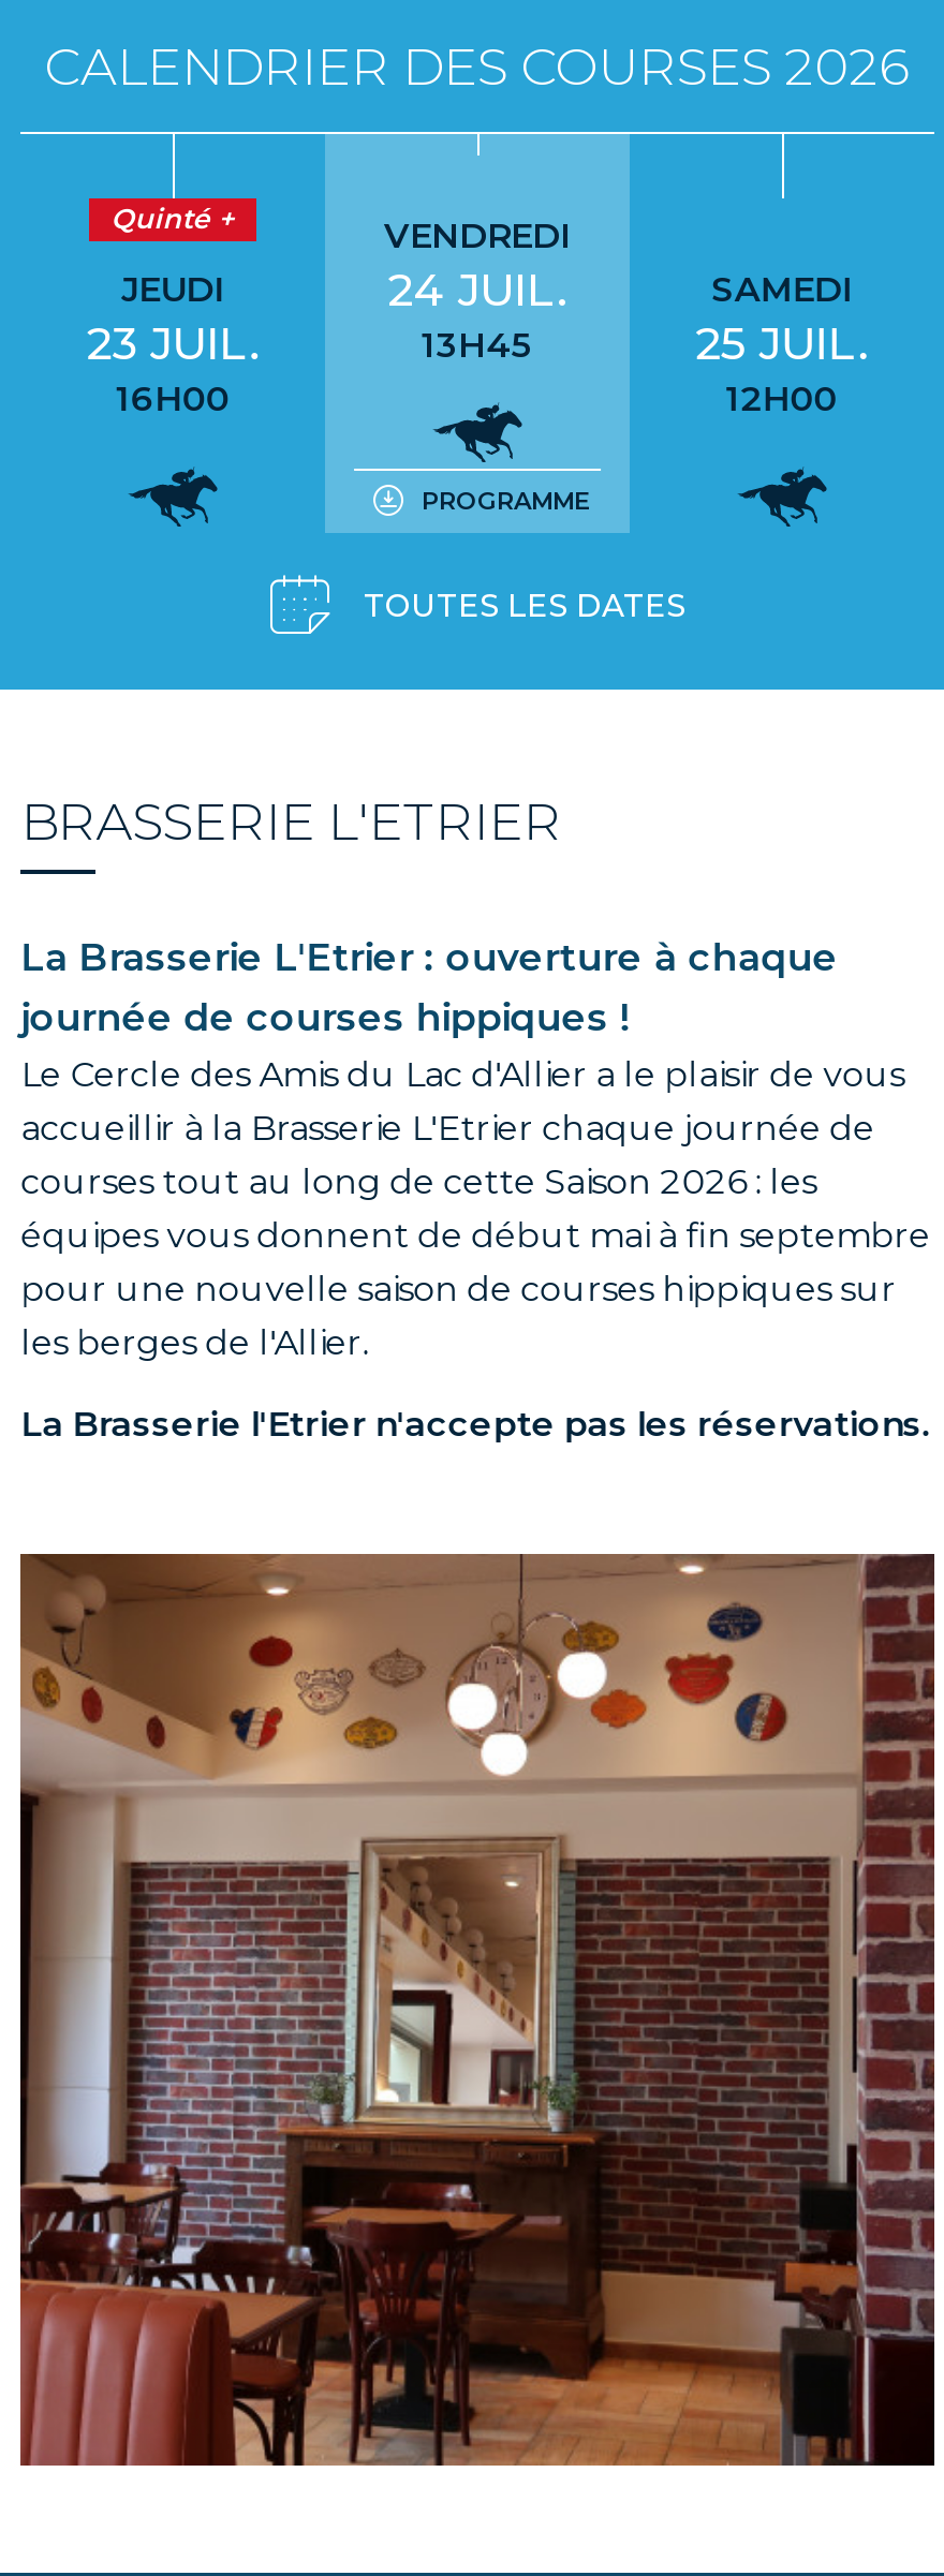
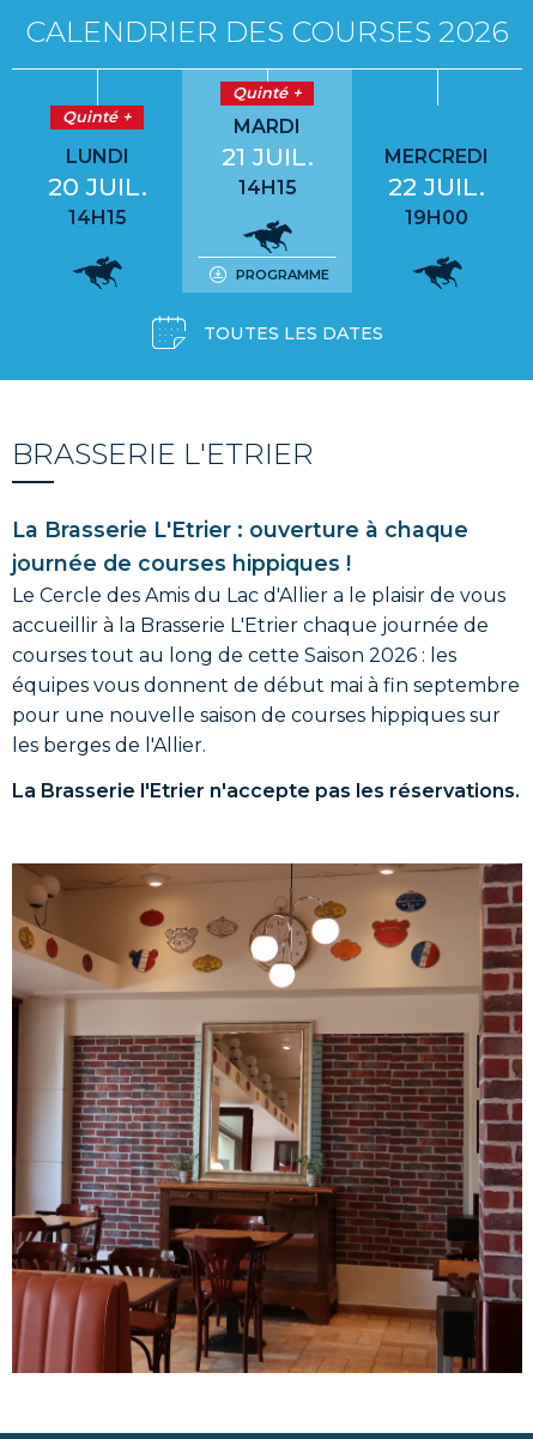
[384,216,571,366] VENDREDI | 24 JUIL. | 13H45 -> [221,84,313,199] Quinté + | MARDI | 21 JUIL. | 14H15
[86,269,260,419] JEUDI | 23 JUIL. | 16H00 -> [48,145,147,229] LUNDI | 20 JUIL. | 14H15
[695,269,868,419] SAMEDI | 25 JUIL. | 12H00 -> [385,145,489,229] MERCREDI | 22 JUIL. | 19H00

